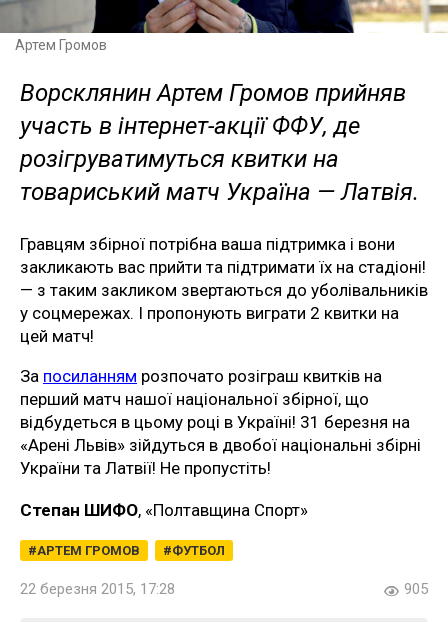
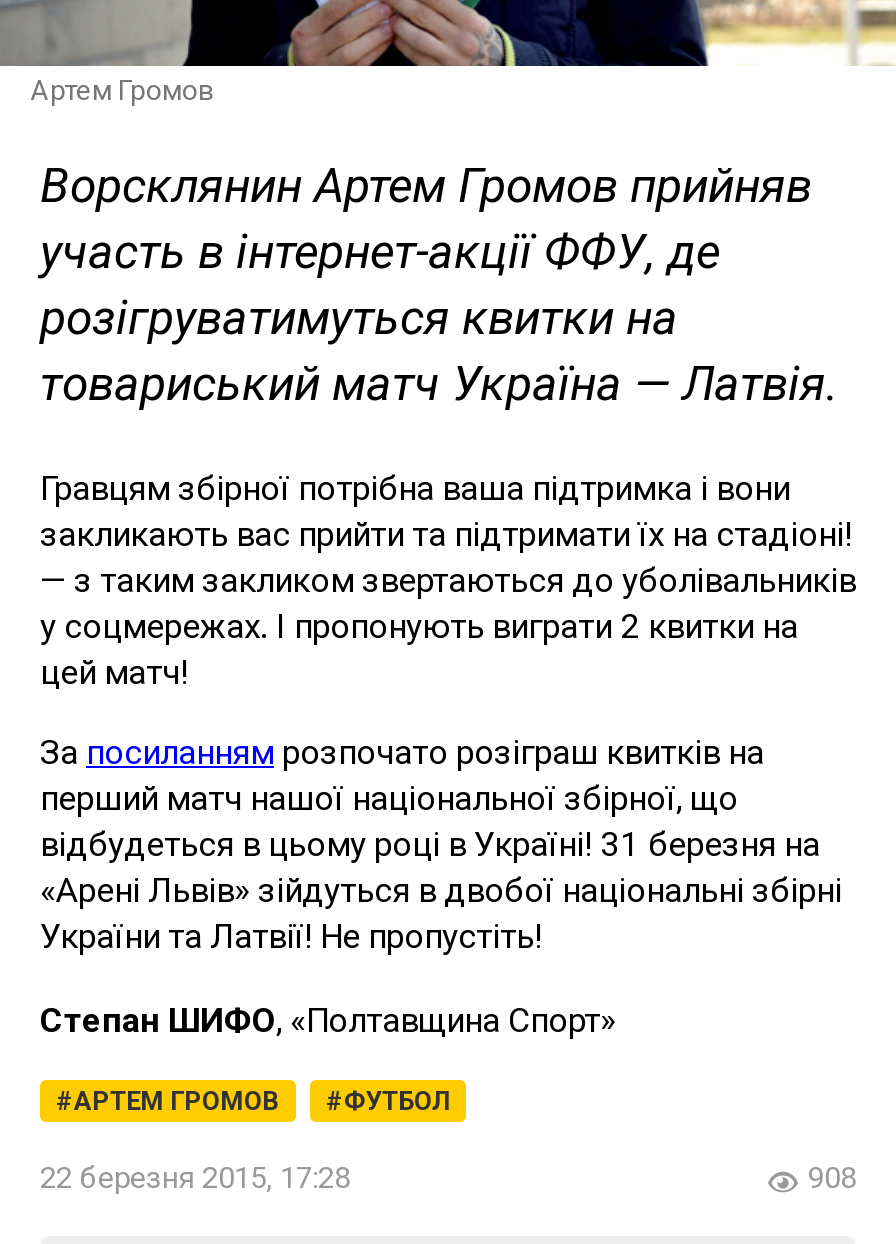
[404,580,428,598] 905 -> [808,1160,856,1196] 908

